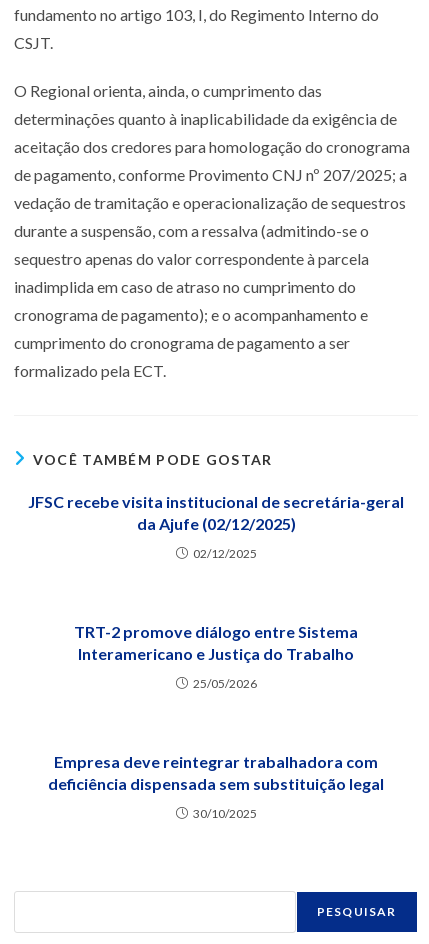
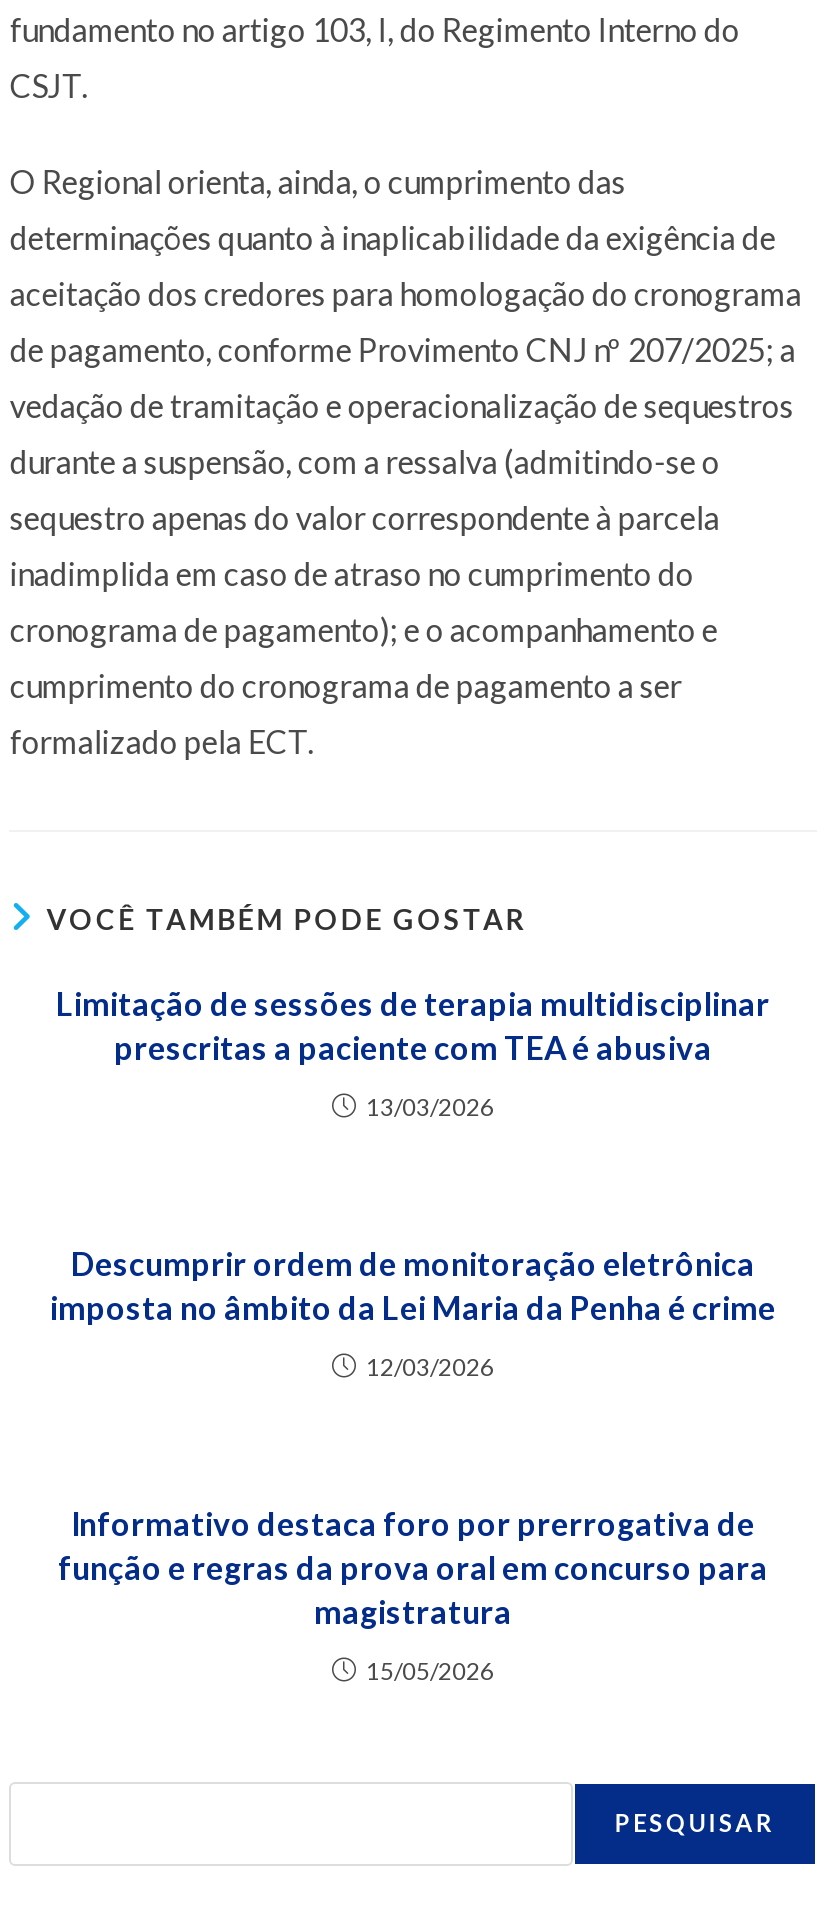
[28,492,404,533] JFSC recebe visita institucional de secretária-geral | da Ajufe (02/12/2025) -> [56,984,770,1066] Limitação de sessões de terapia multidisciplinar | prescritas a paciente com TEA é abusiva
[192,546,256,561] 02/12/2025 -> [366,1092,494,1122] 13/03/2026
[74,622,358,663] TRT-2 promove diálogo entre Sistema | Interamericano e Justiça do Trabalho -> [50,1244,776,1326] Descumprir ordem de monitoração eletrônica | imposta no âmbito da Lei Maria da Penha é crime
[192,676,256,691] 25/05/2026 -> [366,1352,494,1382] 12/03/2026
[48,752,384,793] Empresa deve reintegrar trabalhadora com | deficiência dispensada sem substituição legal -> [58,1504,768,1630] Informativo destaca foro por prerrogativa de | função e regras da prova oral em concurso para | magistratura
[192,806,256,821] 30/10/2025 -> [366,1656,494,1686] 15/05/2026

